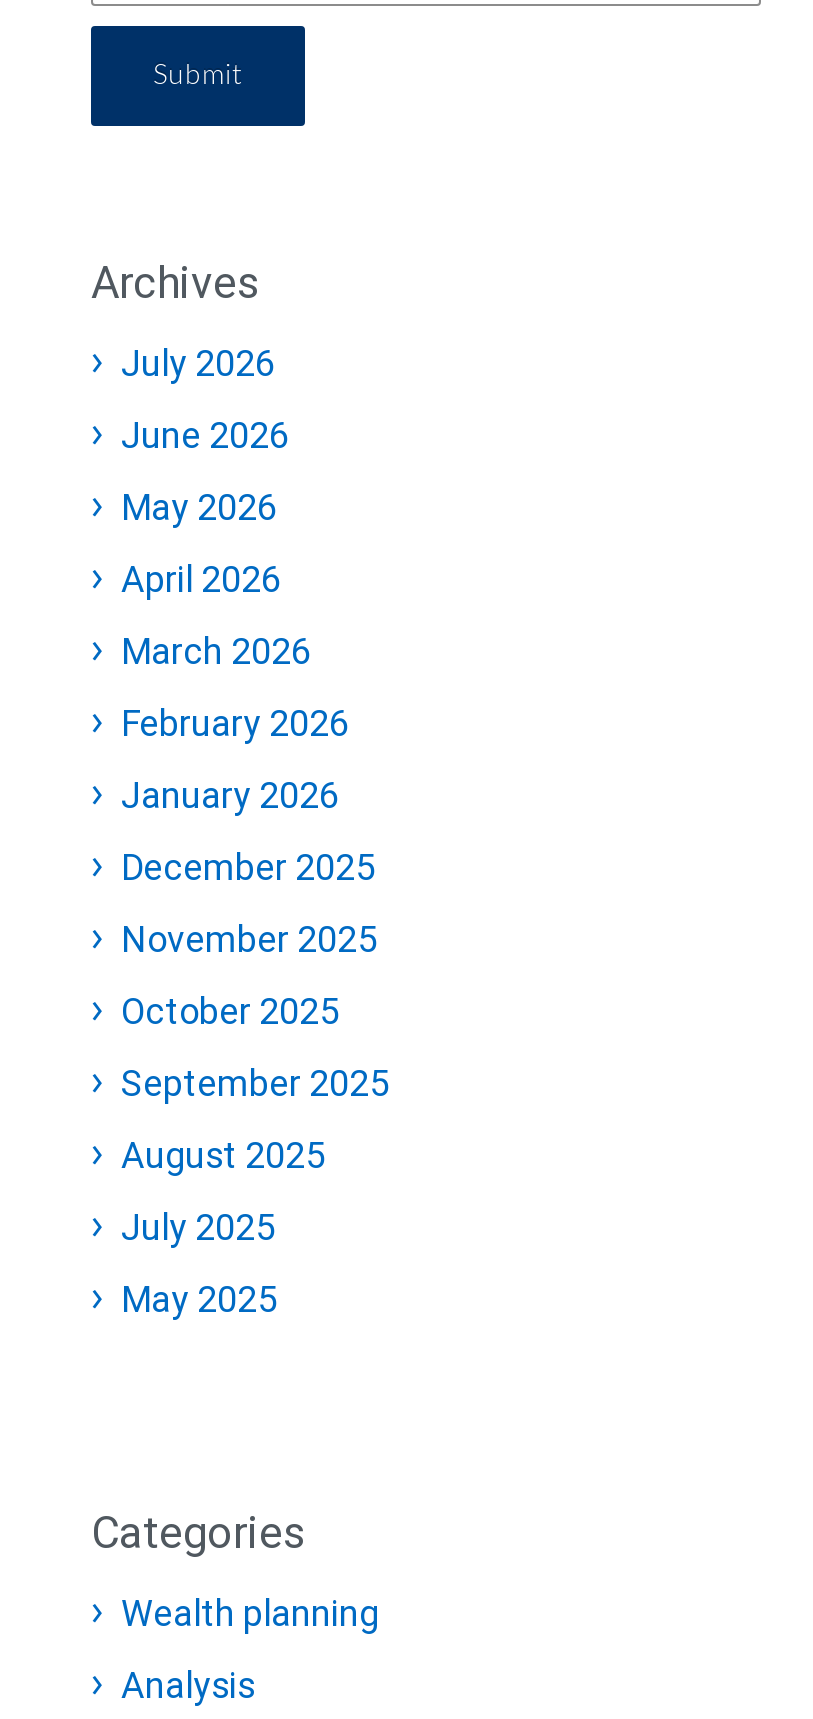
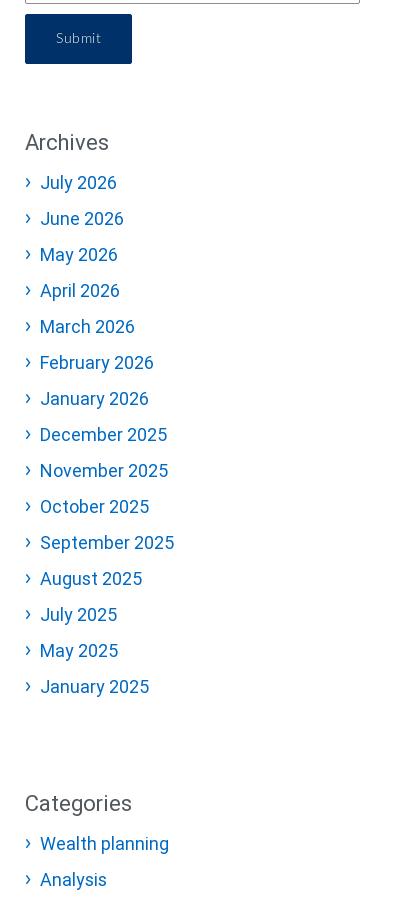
none -> [40,675,149,698] January 2025

